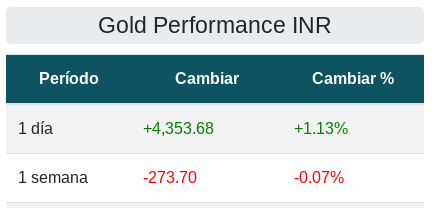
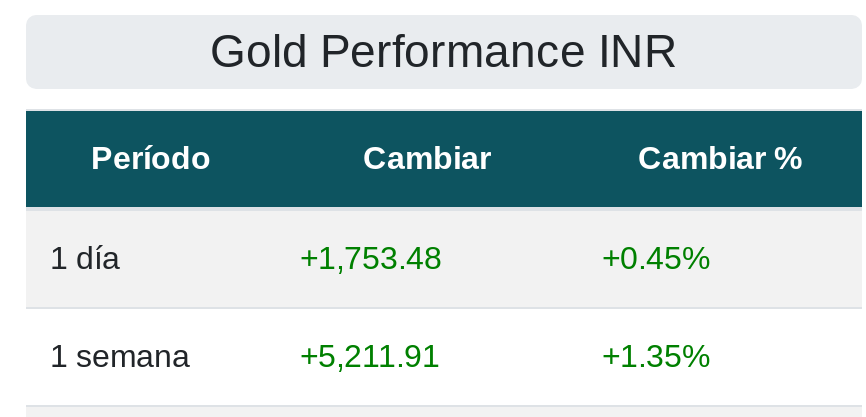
[143,120,214,137] +4,353.68 -> [300,241,442,275] +1,753.48
[294,120,348,137] +1.13% -> [602,241,710,275] +0.45%
[143,169,197,186] -273.70 -> [300,339,440,373] +5,211.91
[294,169,344,186] -0.07% -> [602,339,710,373] +1.35%

